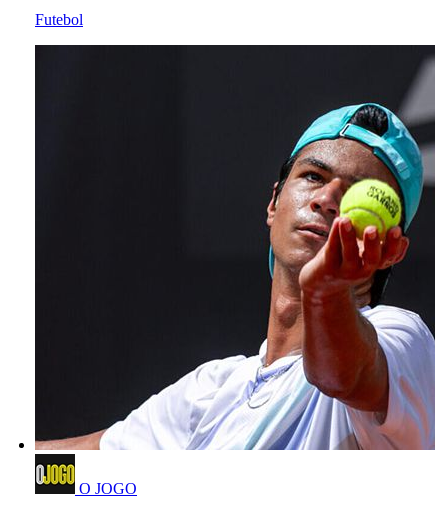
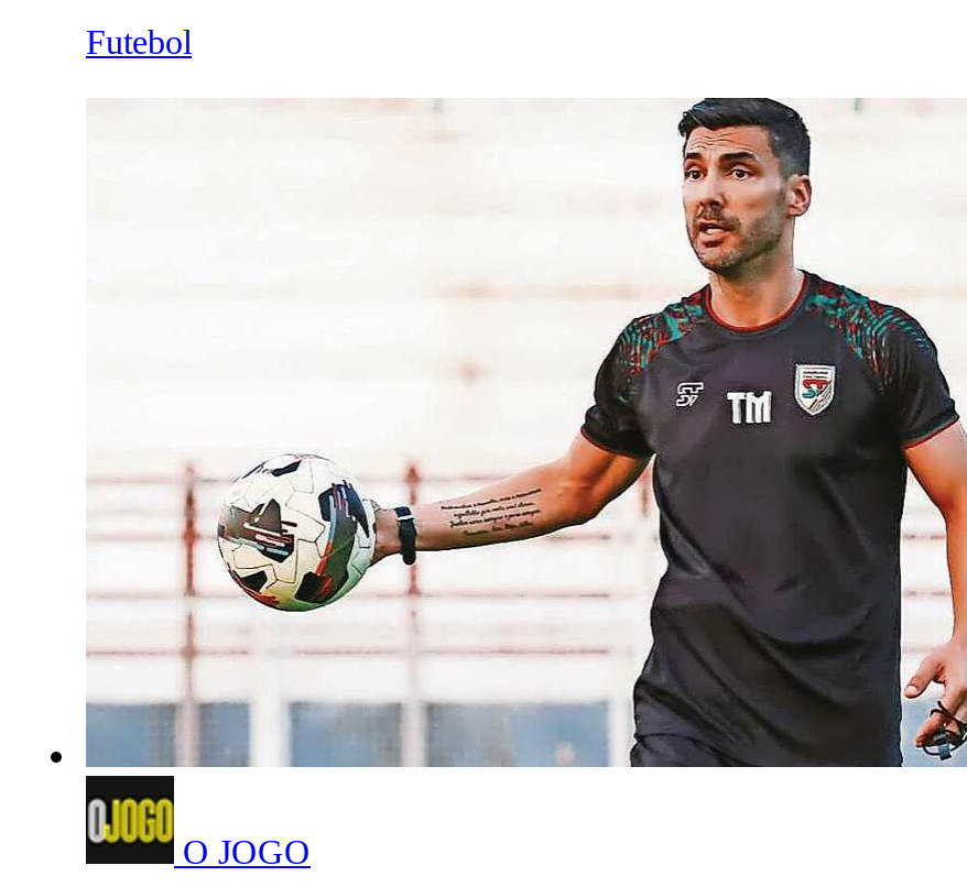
[34,44,432,451] [image] -> [86,97,960,777] [image]

